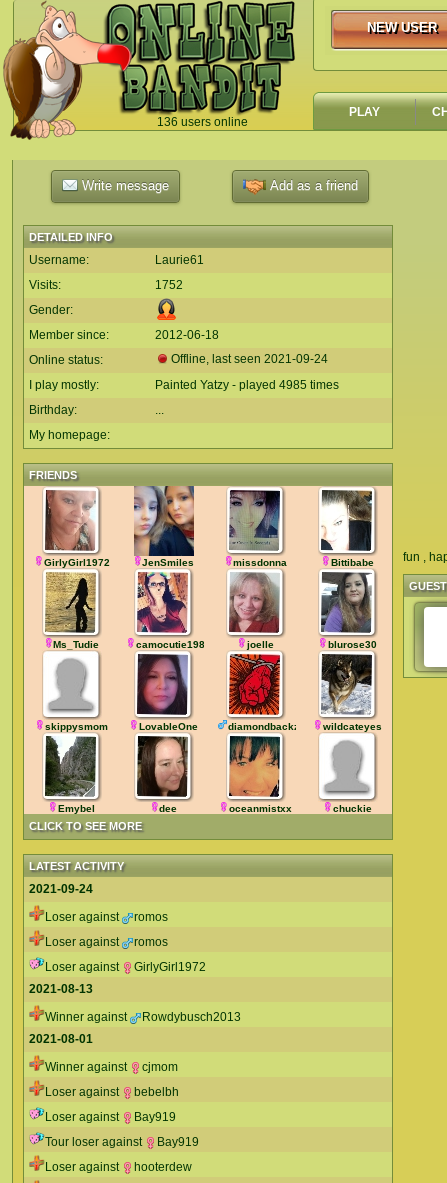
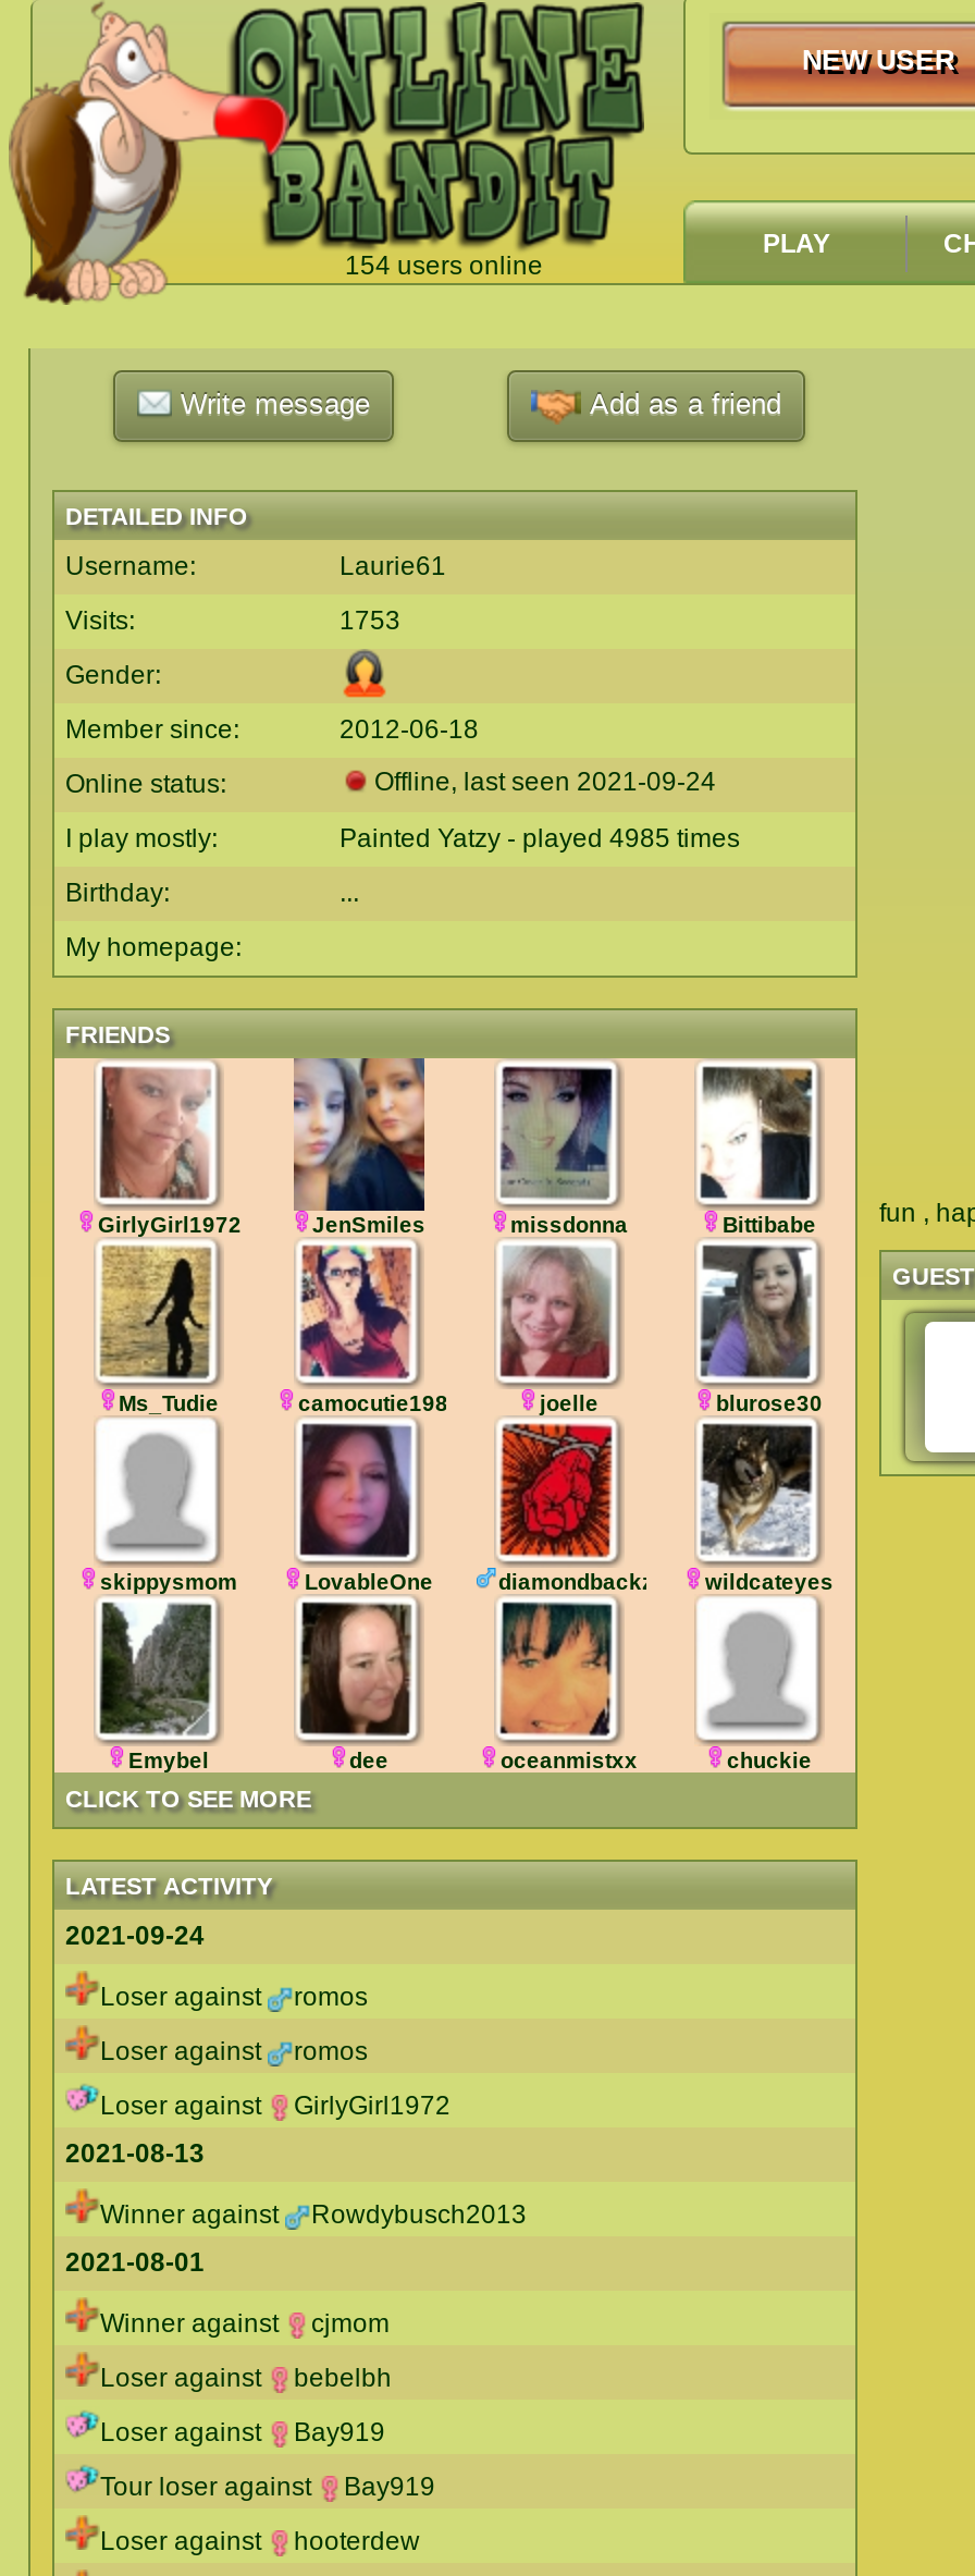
[157,115,248,129] 136 users online -> [345,250,543,281] 154 users online
[155,278,183,292] 1752 -> [340,605,400,636] 1753

